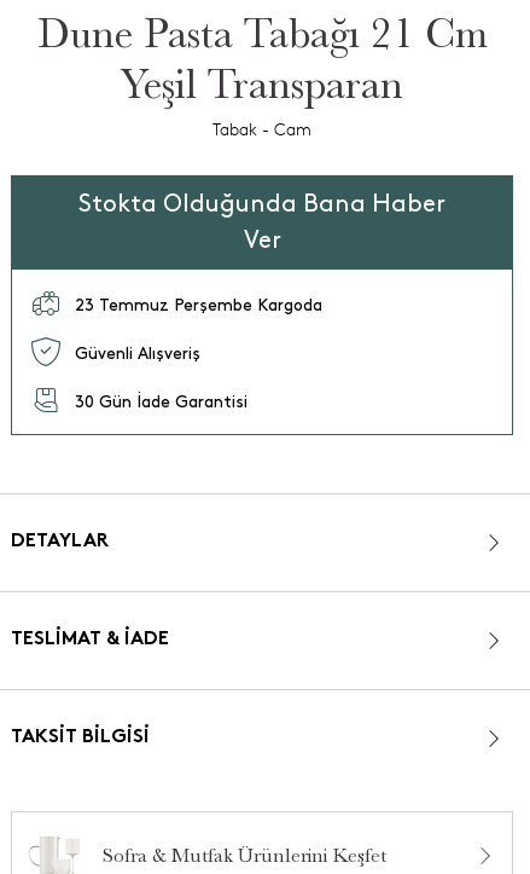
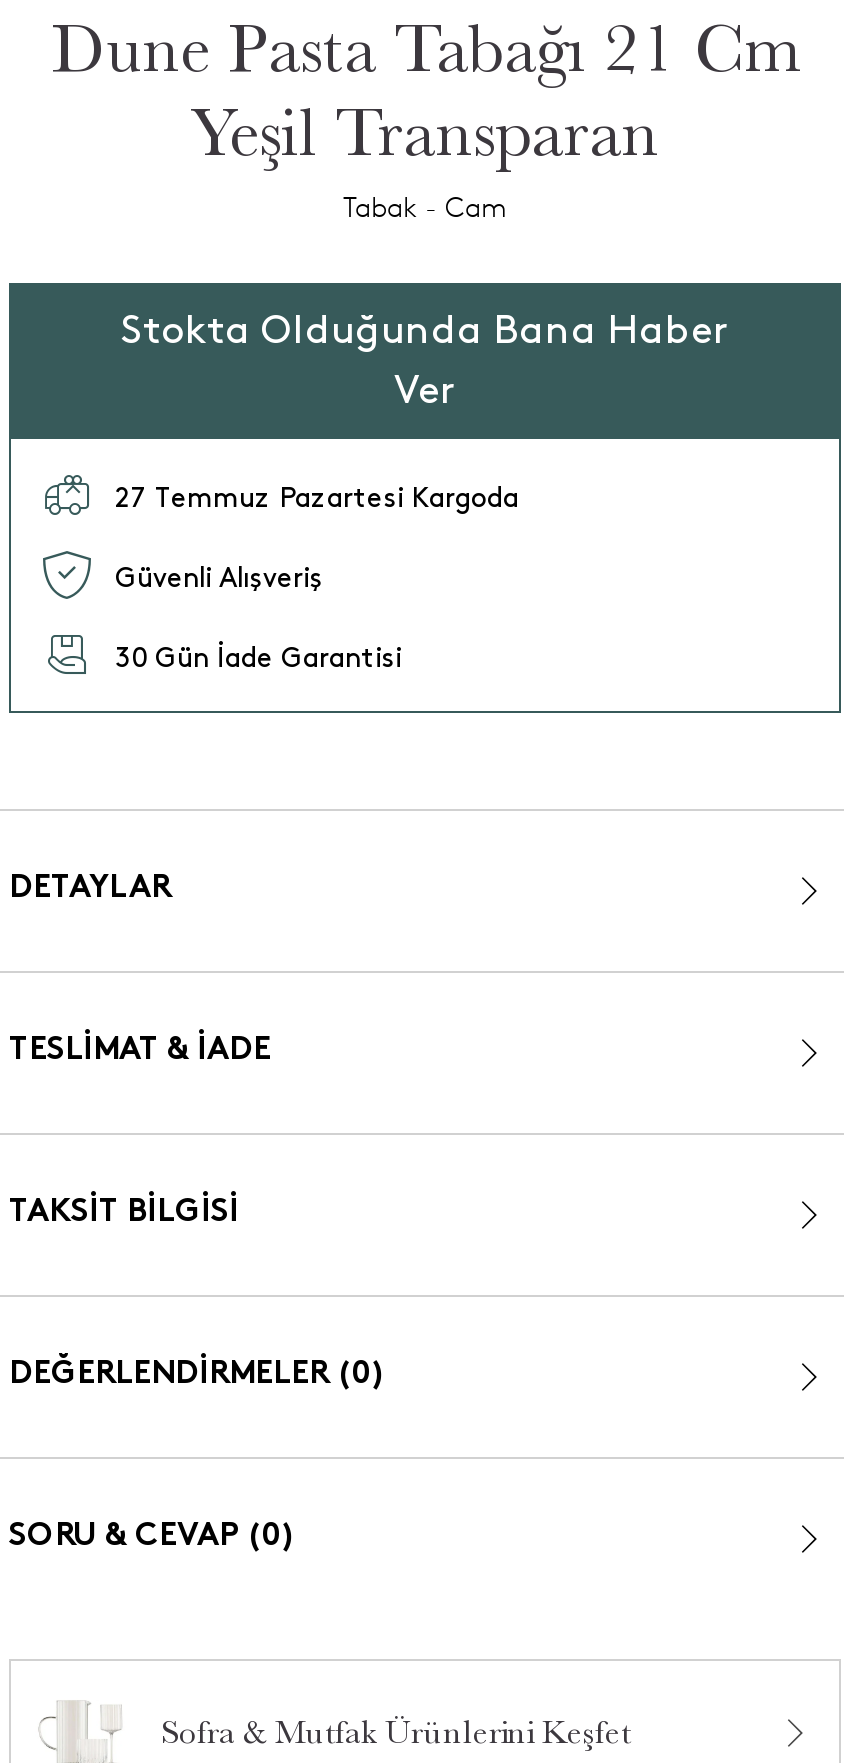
[75,297,322,312] 23 Temmuz Perşembe Kargoda -> [115,484,519,510] 27 Temmuz Pazartesi Kargoda
none -> [9,1361,385,1391] DEĞERLENDİRMELER (0)
none -> [9,1523,295,1553] SORU & CEVAP (0)

